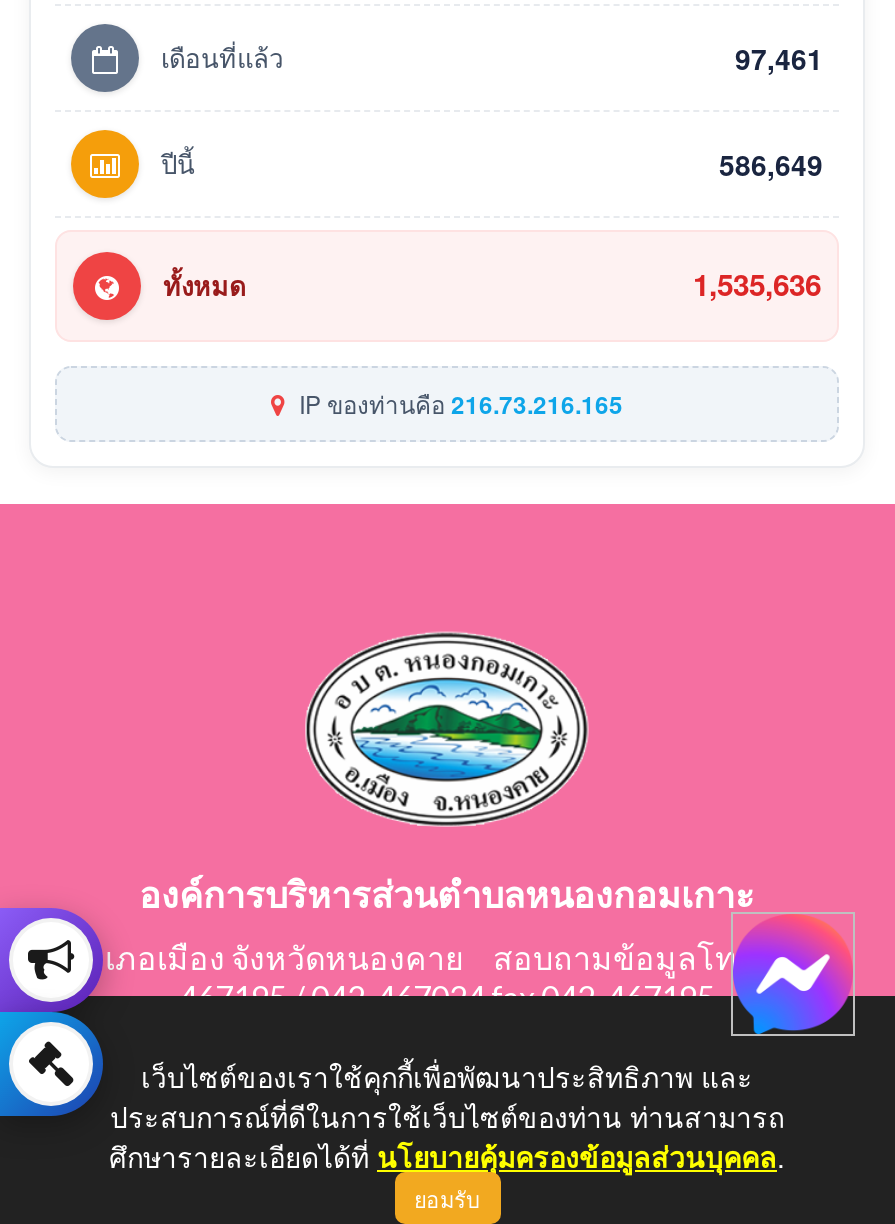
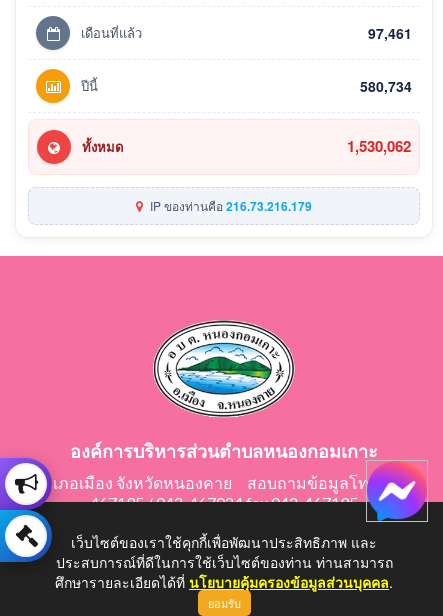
[719,143,823,183] 586,649 -> [360,76,412,96] 580,734
[693,262,821,306] 1,535,636 -> [347,135,411,157] 1,530,062
[293,385,623,421] IP ของท่านคือ216.73.216.165 -> [147,197,312,215] IP ของท่านคือ216.73.216.179

